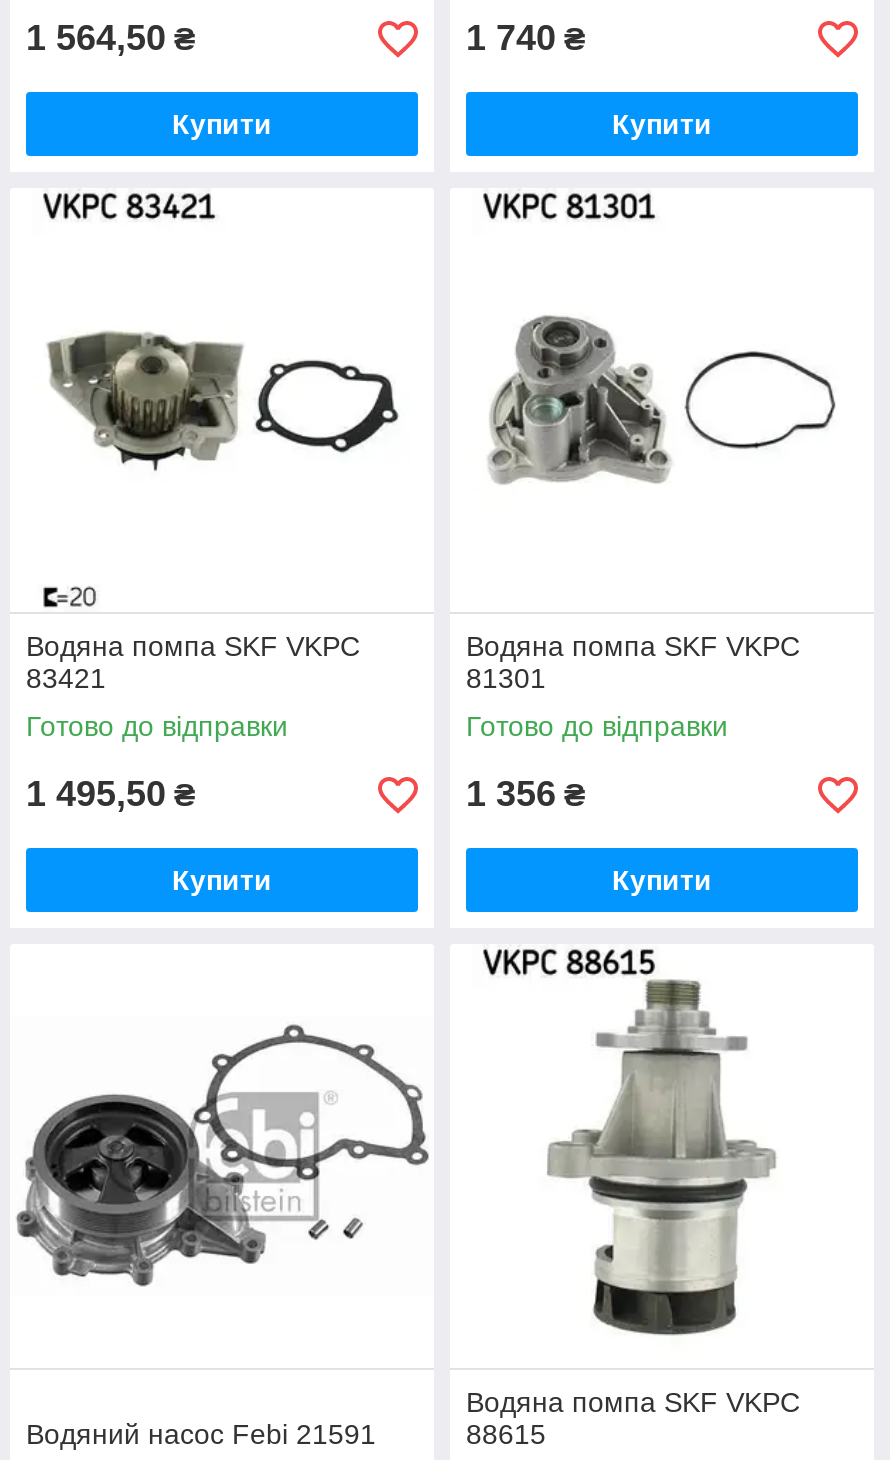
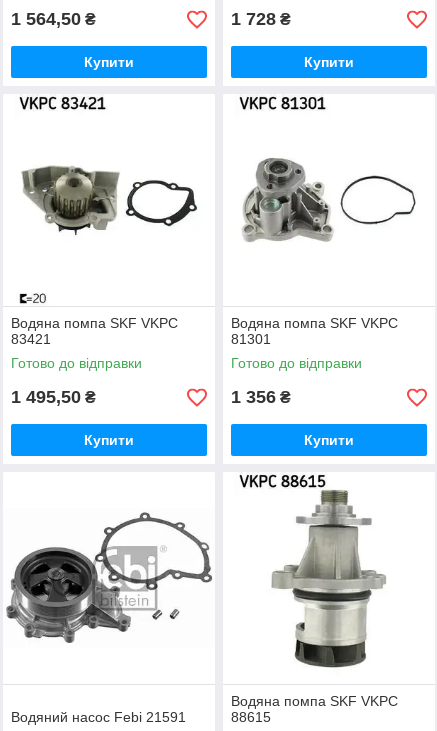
[466,18,586,58] 1 740 ₴ -> [231,9,291,29] 1 728 ₴

